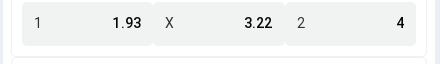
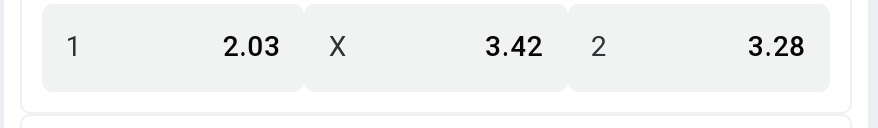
[112,15,175,31] 1.93 X -> [223,30,347,62] 2.03 X
[244,15,305,31] 3.22 2 -> [485,30,608,62] 3.42 2
[396,15,404,31] 4 -> [748,30,806,62] 3.28

